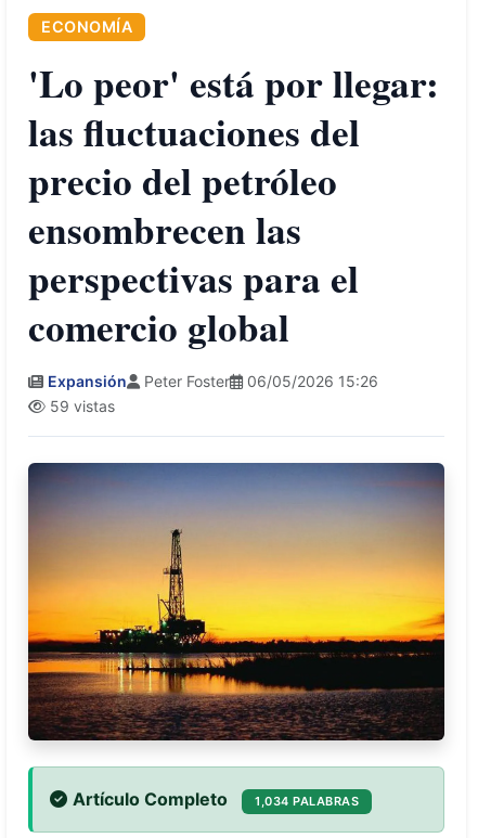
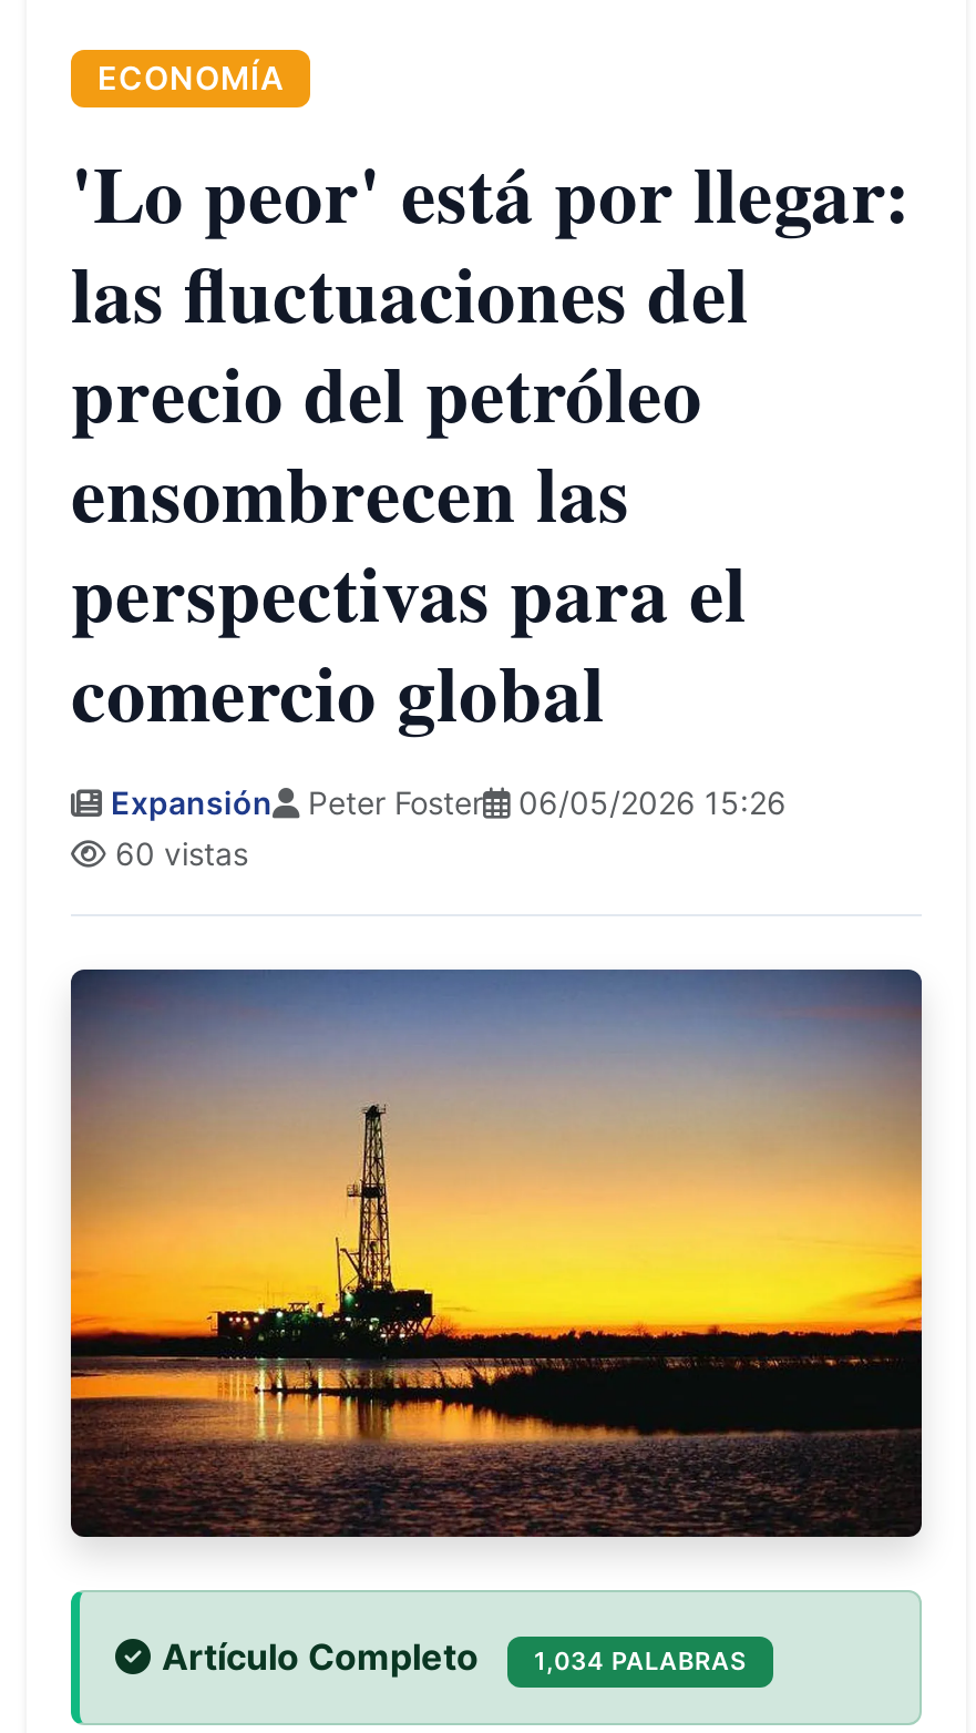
[46,397,115,415] 59 vistas -> [106,834,248,872] 60 vistas

